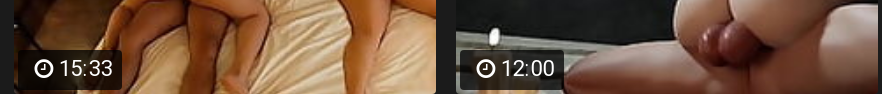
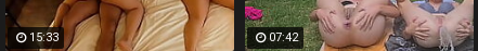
[501,55,555,81] 12:00 -> [269,30,299,44] 07:42

